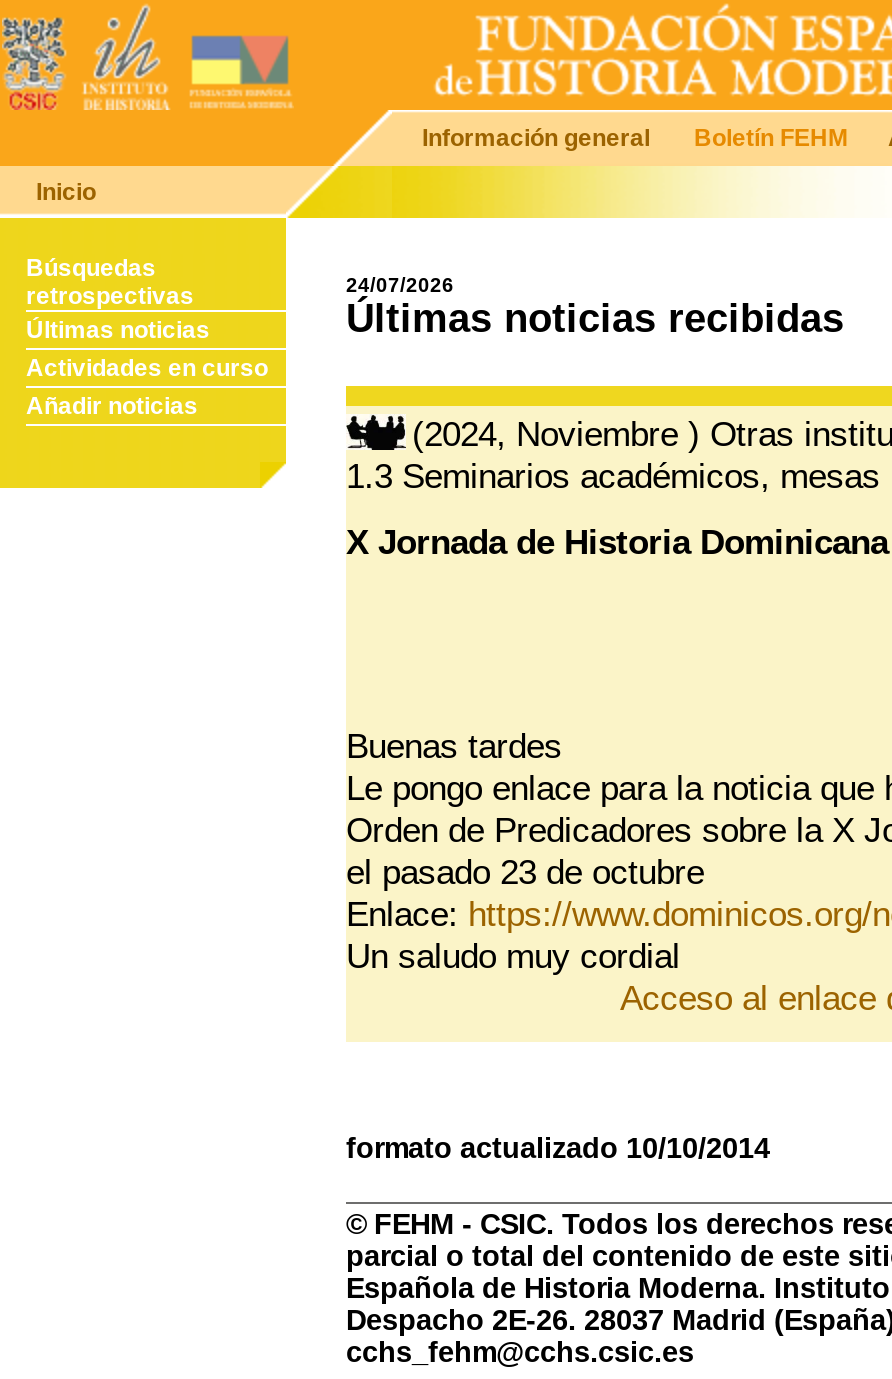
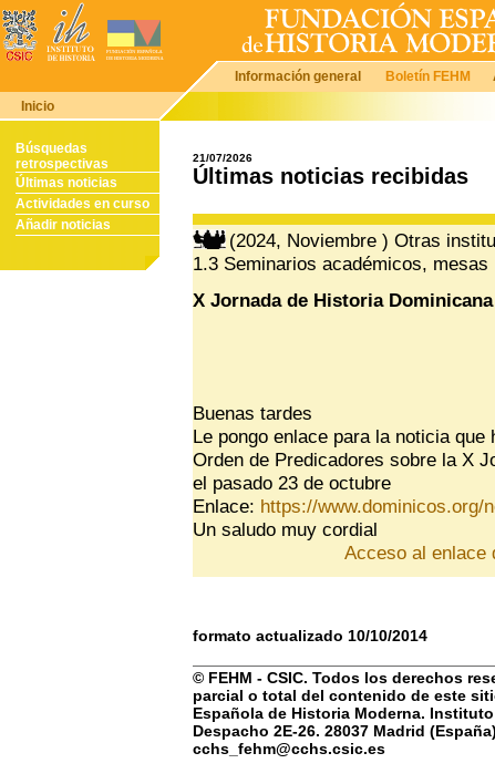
[346,274,454,296] 24/07/2026 -> [193,152,252,164] 21/07/2026

